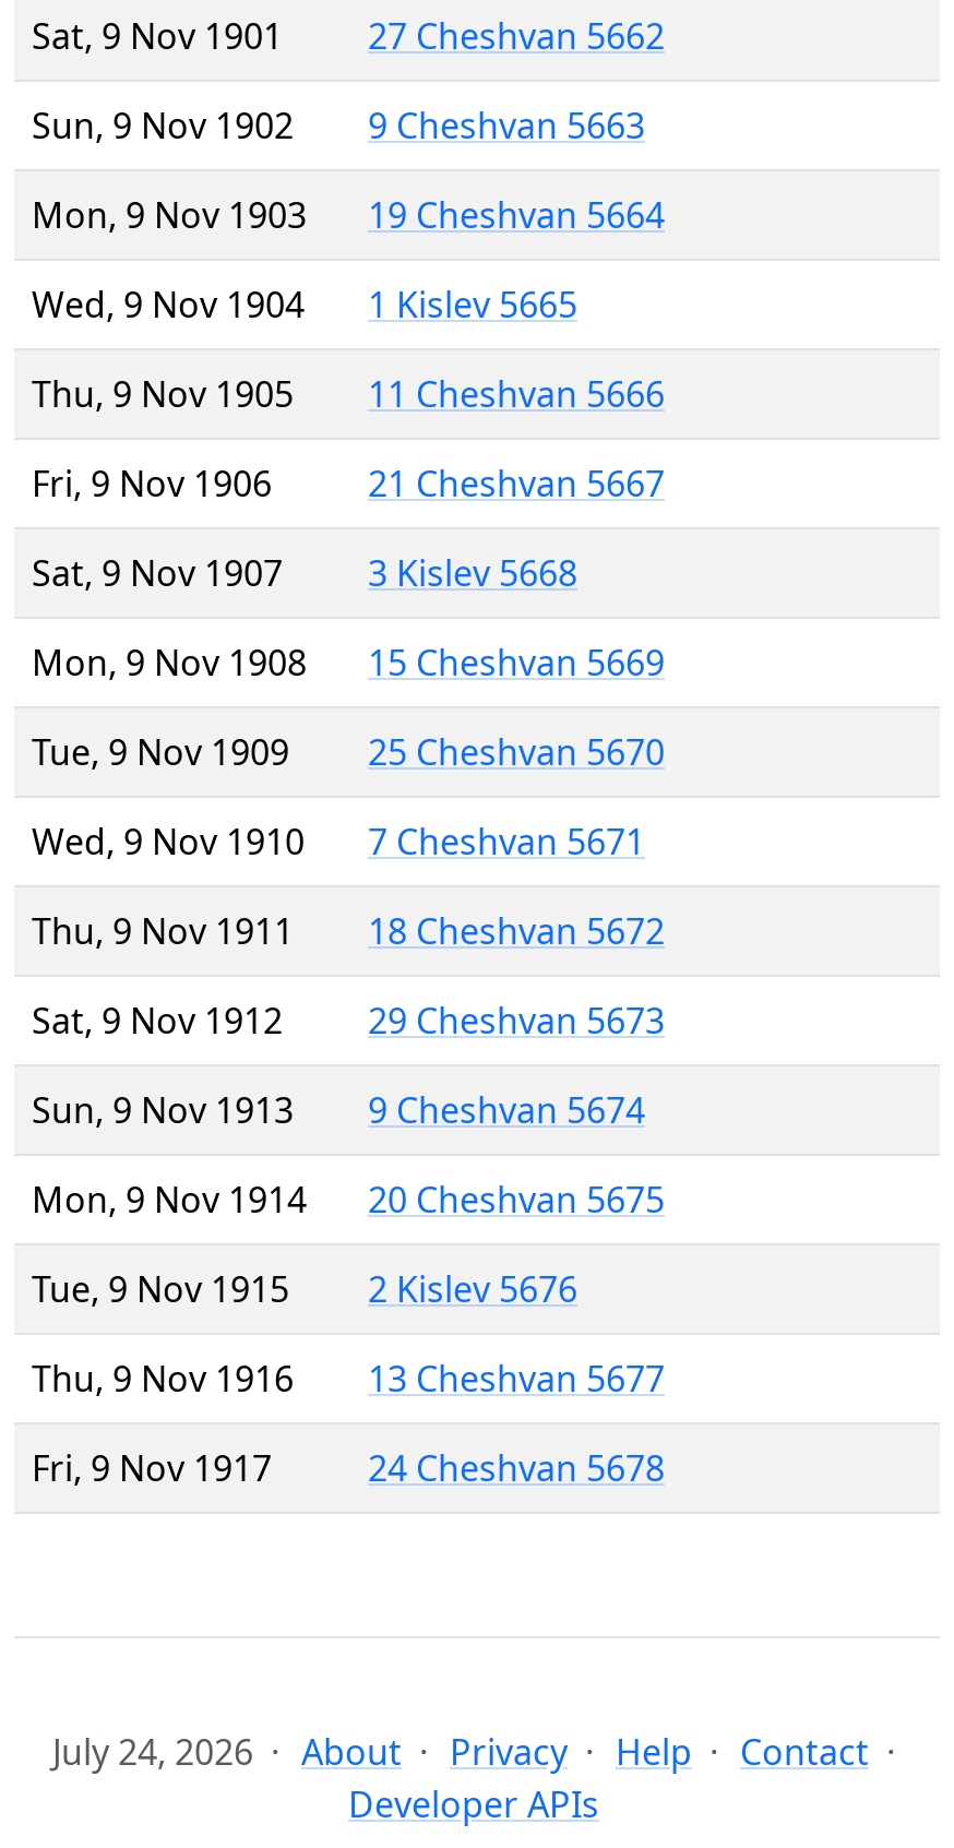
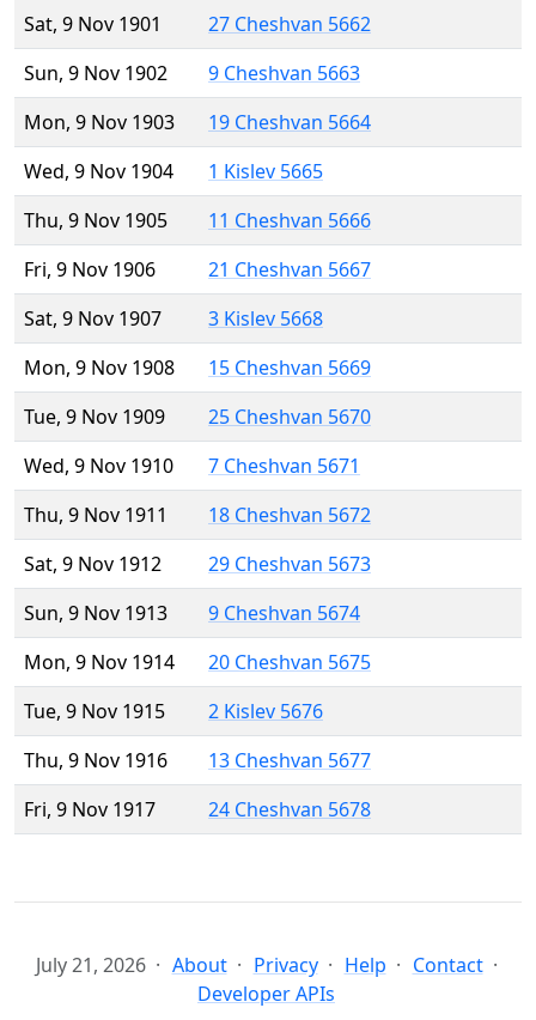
[52,1728,869,1776] July 24, 2026 About Privacy Help Contact -> [35,952,483,978] July 21, 2026 About Privacy Help Contact

